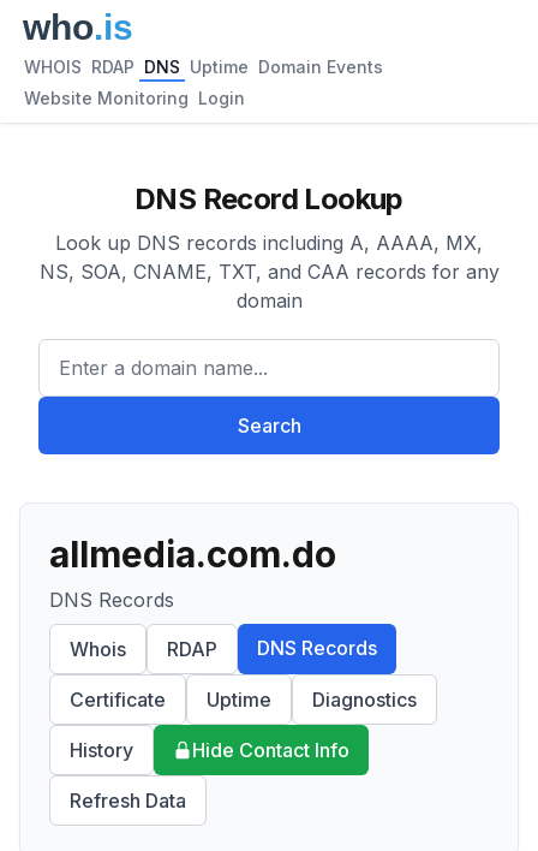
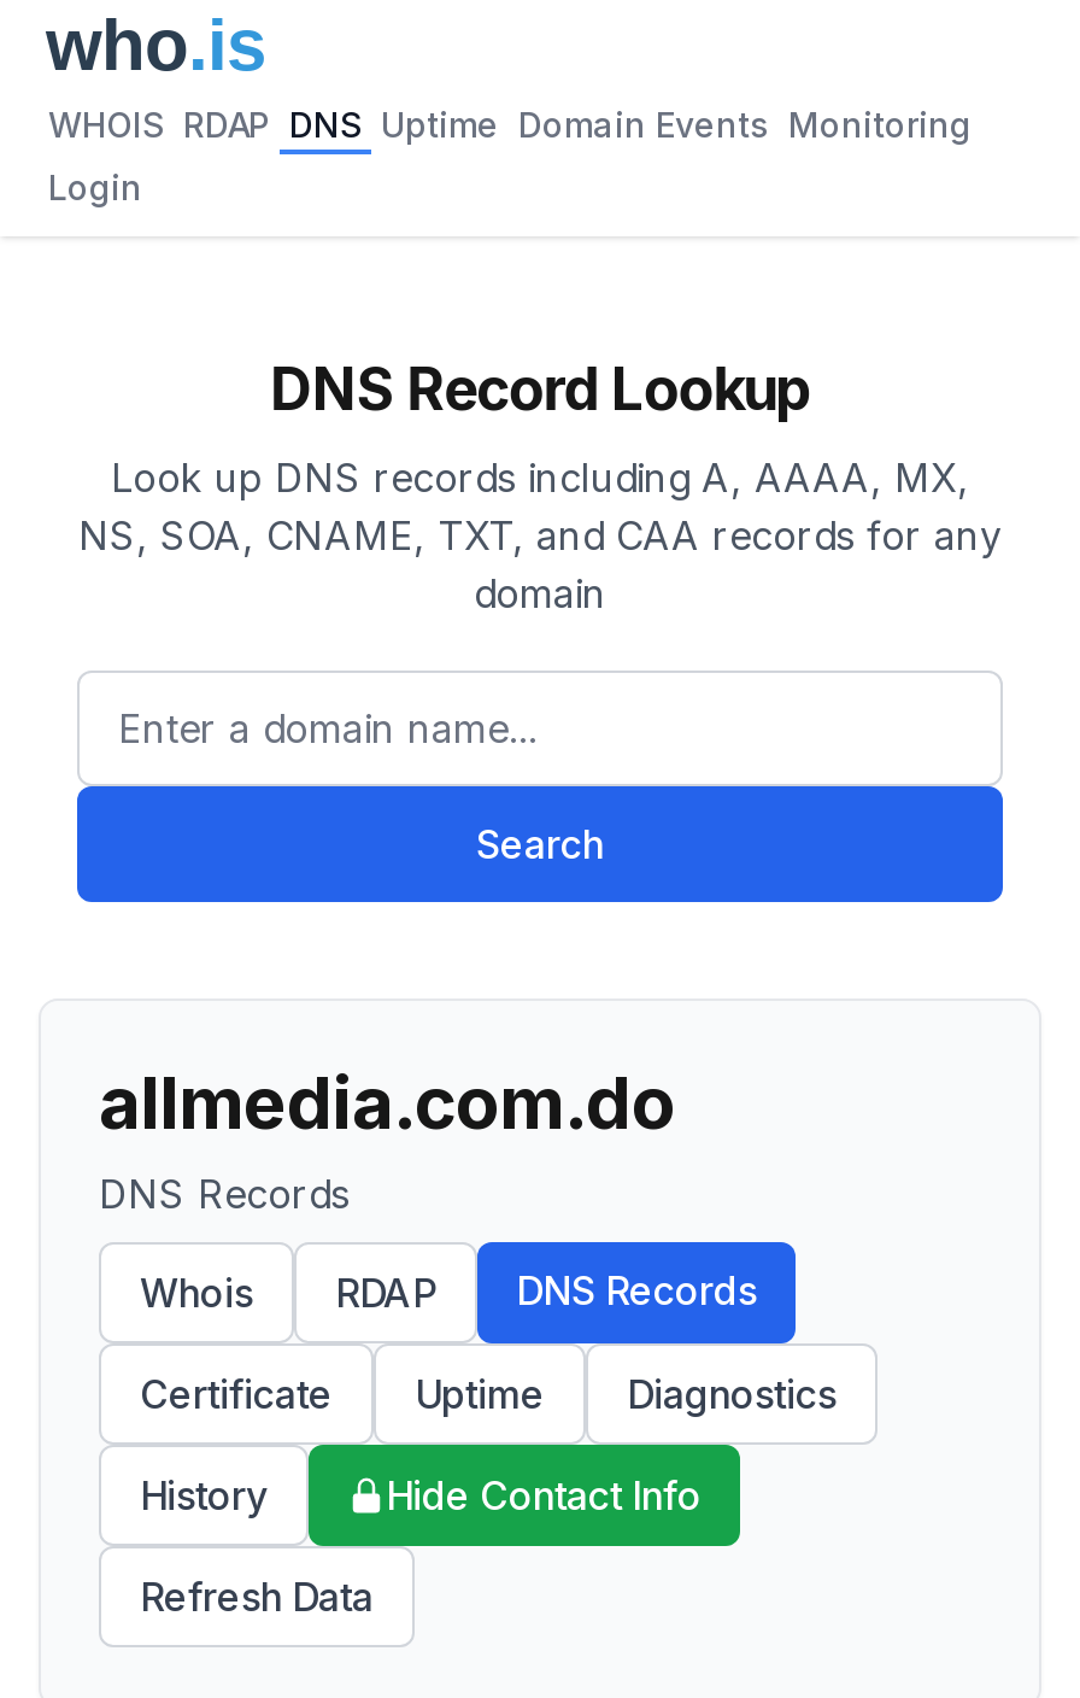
[24,56,383,77] WHOIS RDAP DNS Uptime Domain Events -> [48,104,972,145] WHOIS RDAP DNS Uptime Domain Events Monitoring
[24,88,245,108] Website Monitoring Login -> [48,166,142,207] Login

